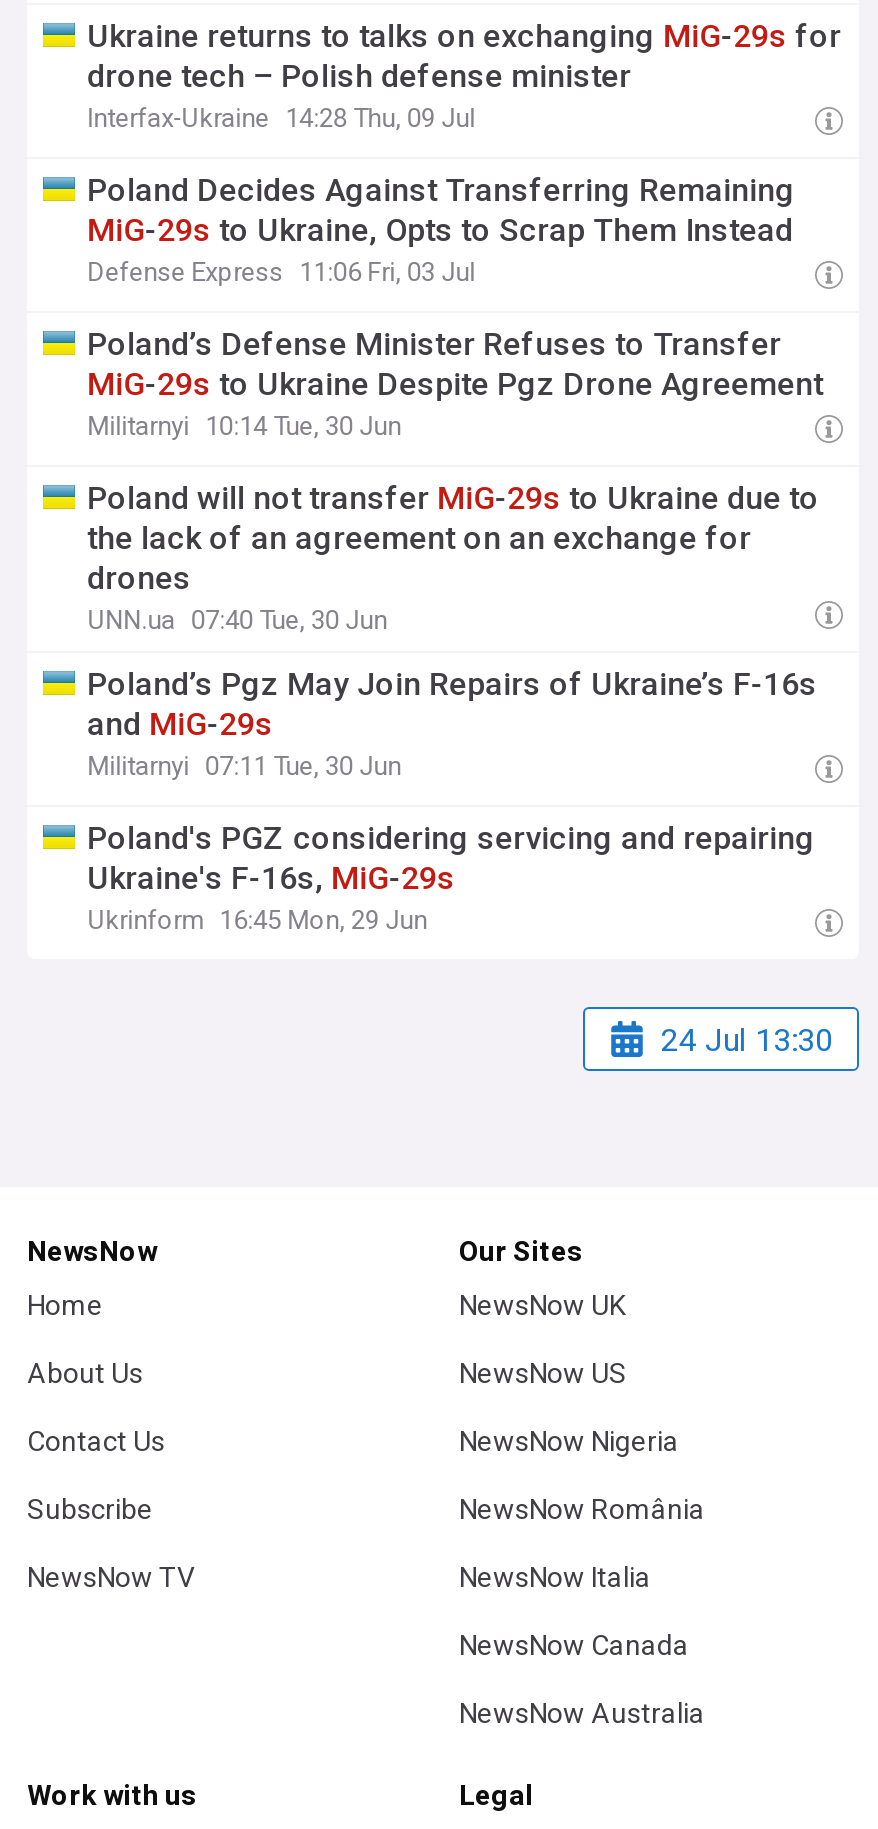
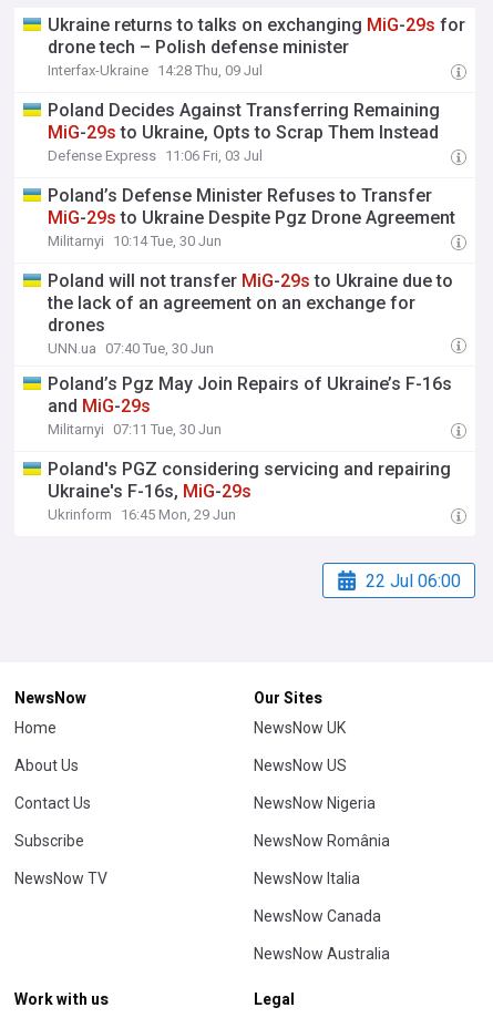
[661,1020,833,1058] 24 Jul 13:30 -> [366,570,461,591] 22 Jul 06:00

